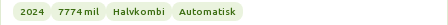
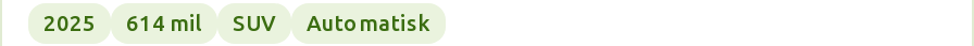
[20,6,165,17] 2024 | 7774 mil | Halvkombi -> [43,12,276,35] 2025 | 614 mil | SUV

